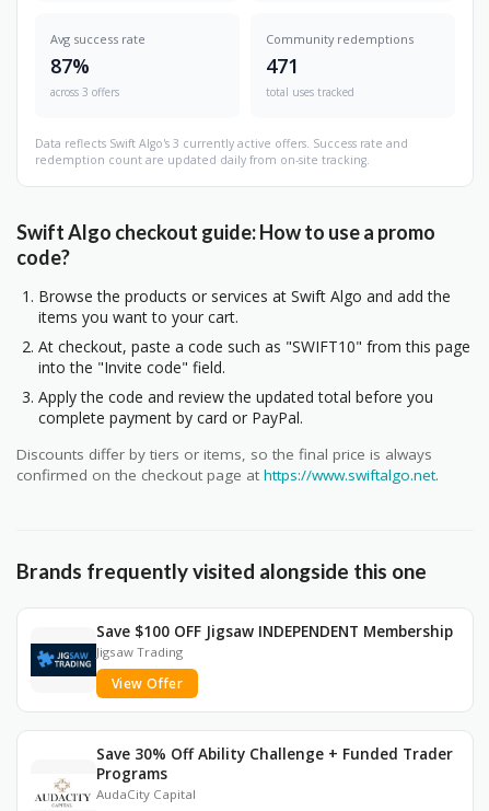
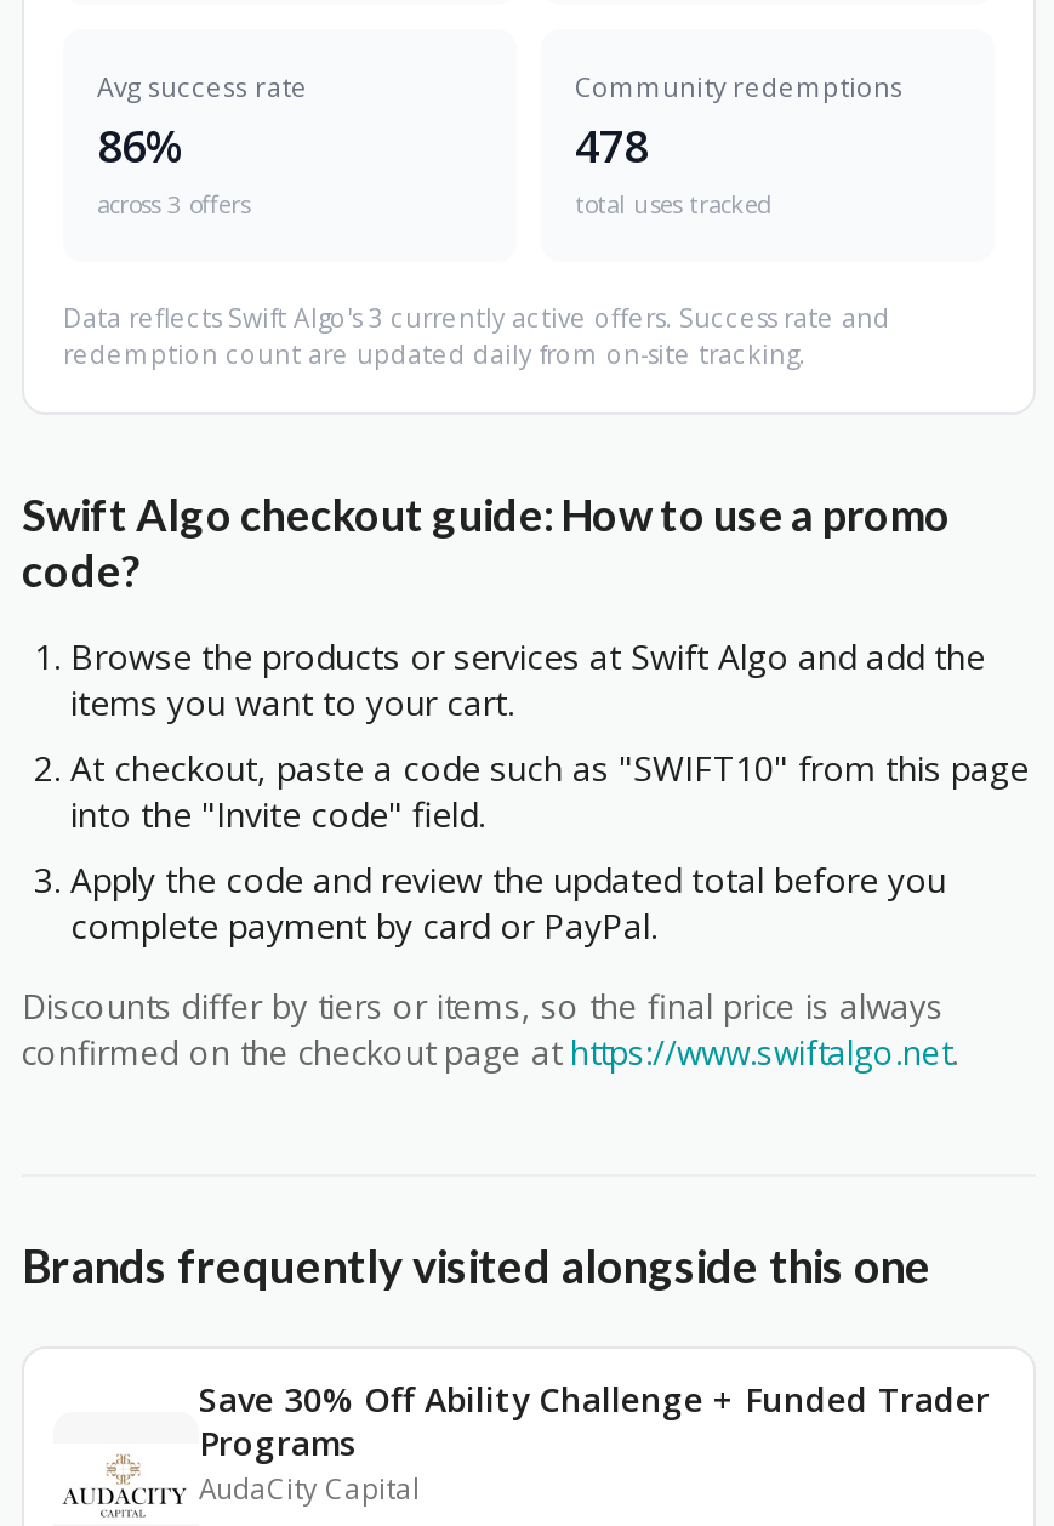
[50,52,90,78] 87% -> [97,115,184,174] 86%
[266,52,299,78] 471 -> [575,115,648,174] 478
[30,620,453,694] [image] | Save $100 OFF Jigsaw INDEPENDENT Membership | Jigsaw Trading | View Offer -> none

